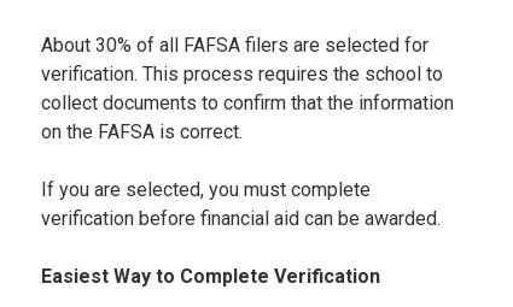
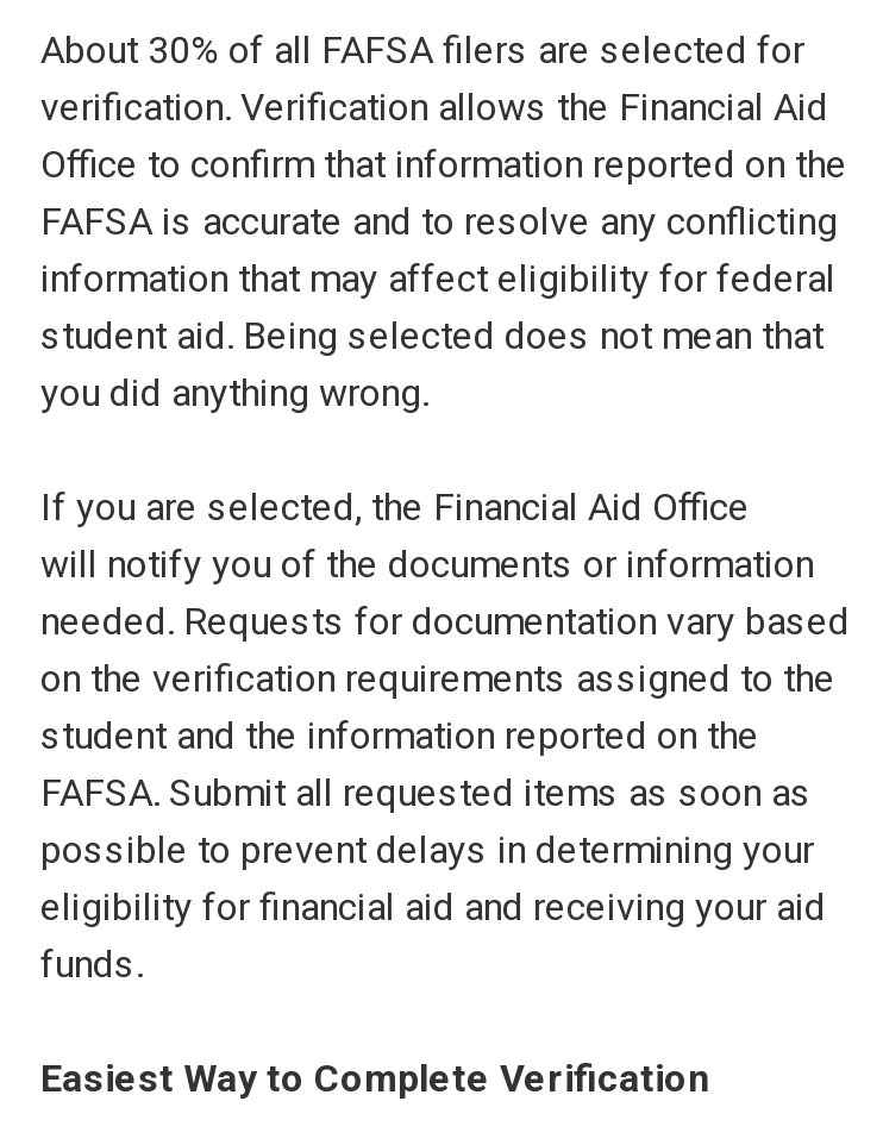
[41,63,454,143] verification. This process requires the school to | collect documents to confirm that the information | on the FAFSA is correct. -> [40,85,847,415] verification. Verification allows the Financial Aid | Office to confirm that information reported on the | FAFSA is accurate and to resolve any conflicting | information that may affect eligibility for federal | student aid. Being selected does not mean that | you did anything wrong.
[41,178,441,230] If you are selected, you must complete | verification before financial aid can be awarded. -> [40,484,850,987] If you are selected, the Financial Aid Office | will notify you of the documents or information | needed. Requests for documentation vary based | on the verification requirements assigned to the | student and the information reported on the | FAFSA. Submit all requested items as soon as | possible to prevent delays in determining your | eligibility for financial aid and receiving your aid | funds.

